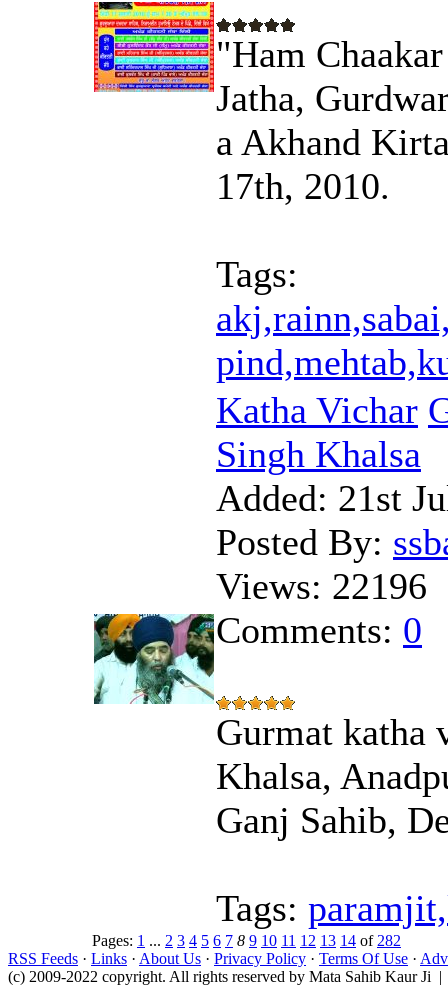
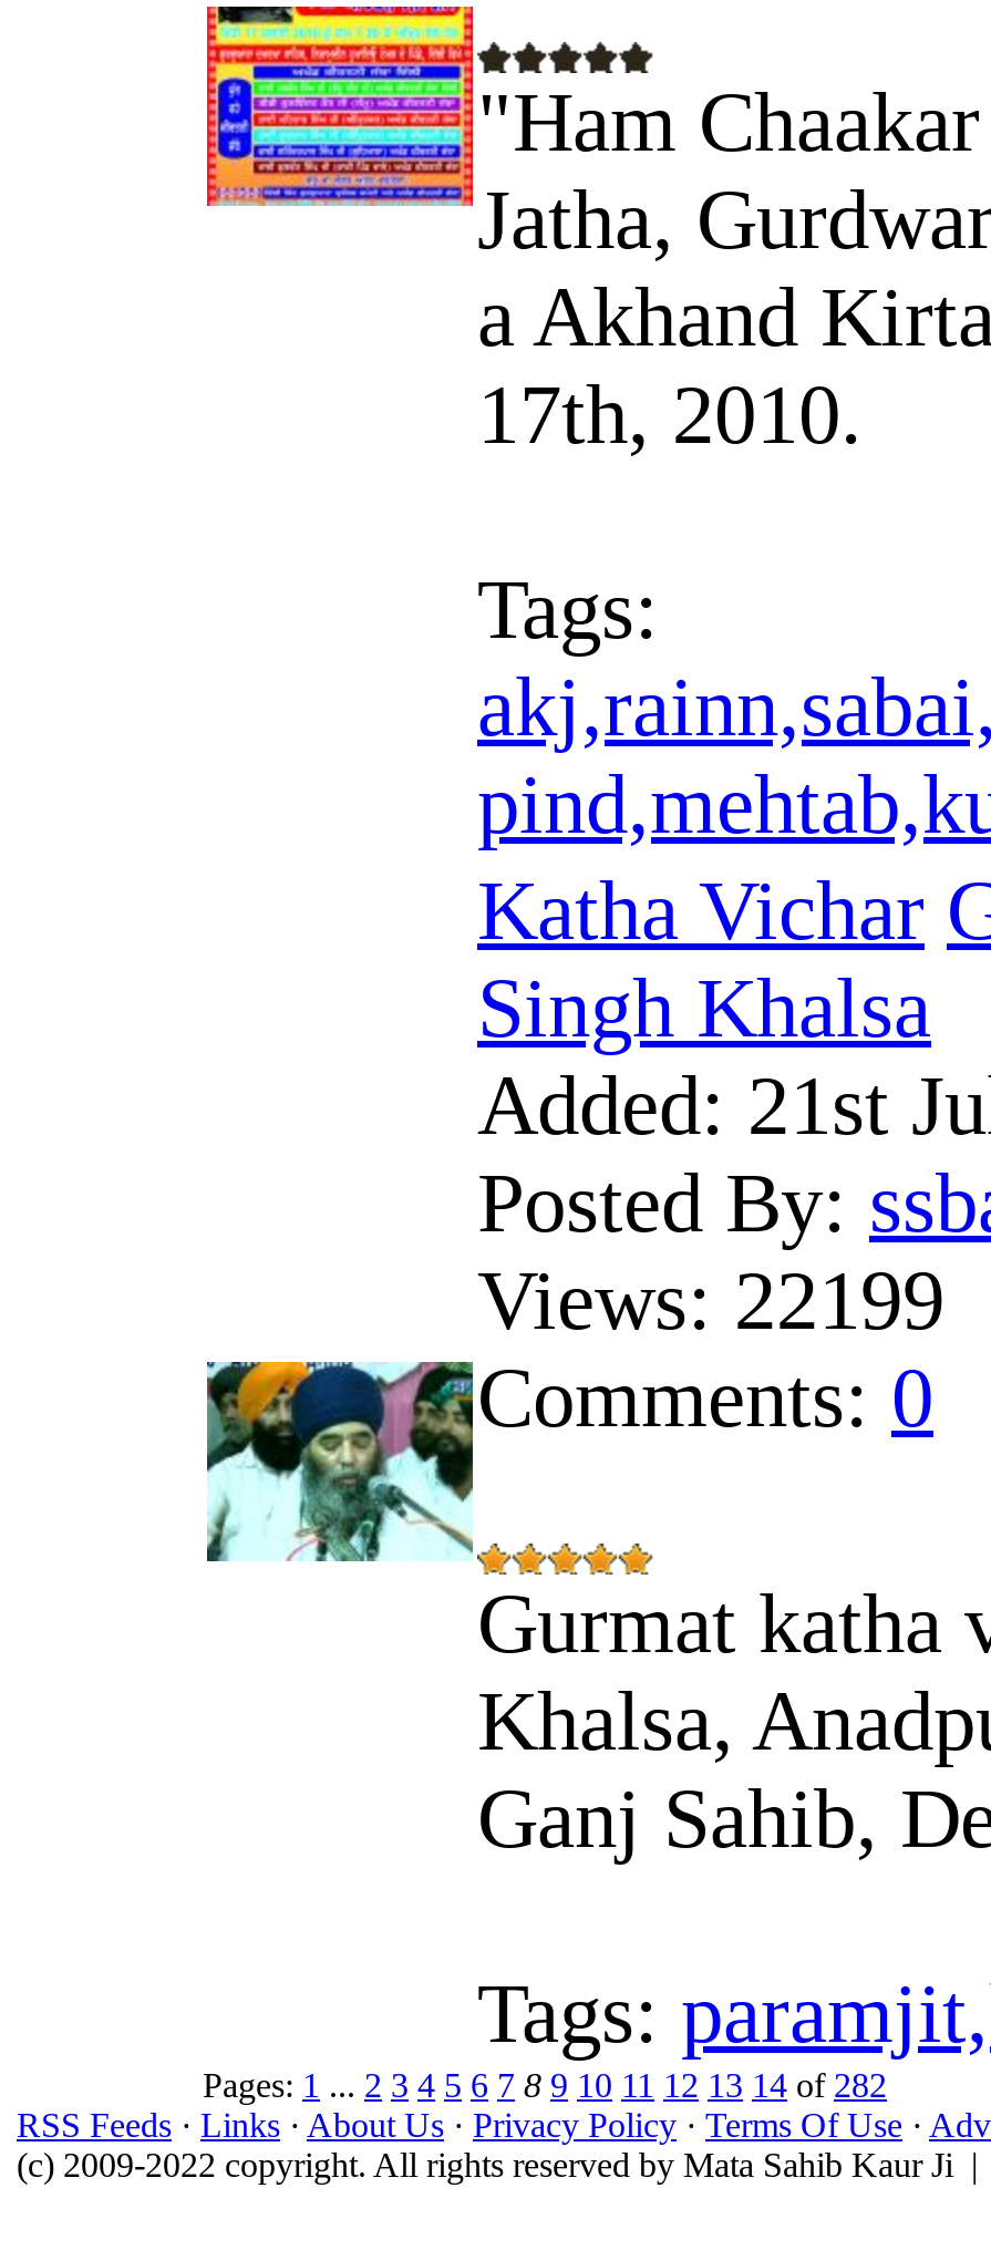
[216,565,427,607] Views: 22196 -> [477,1253,944,1346] Views: 22199

